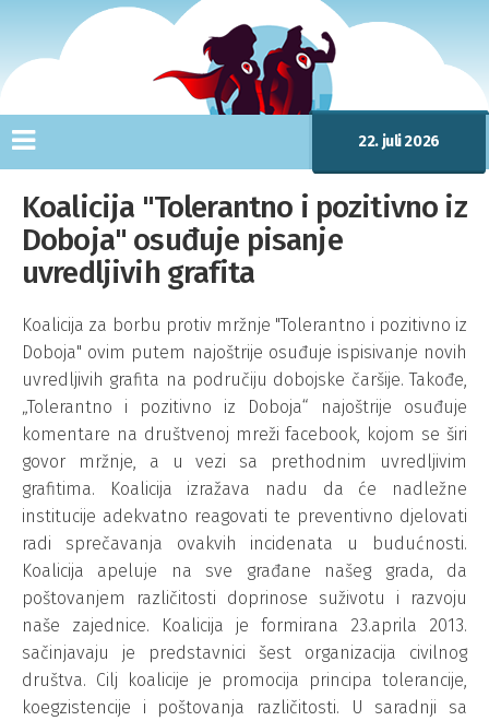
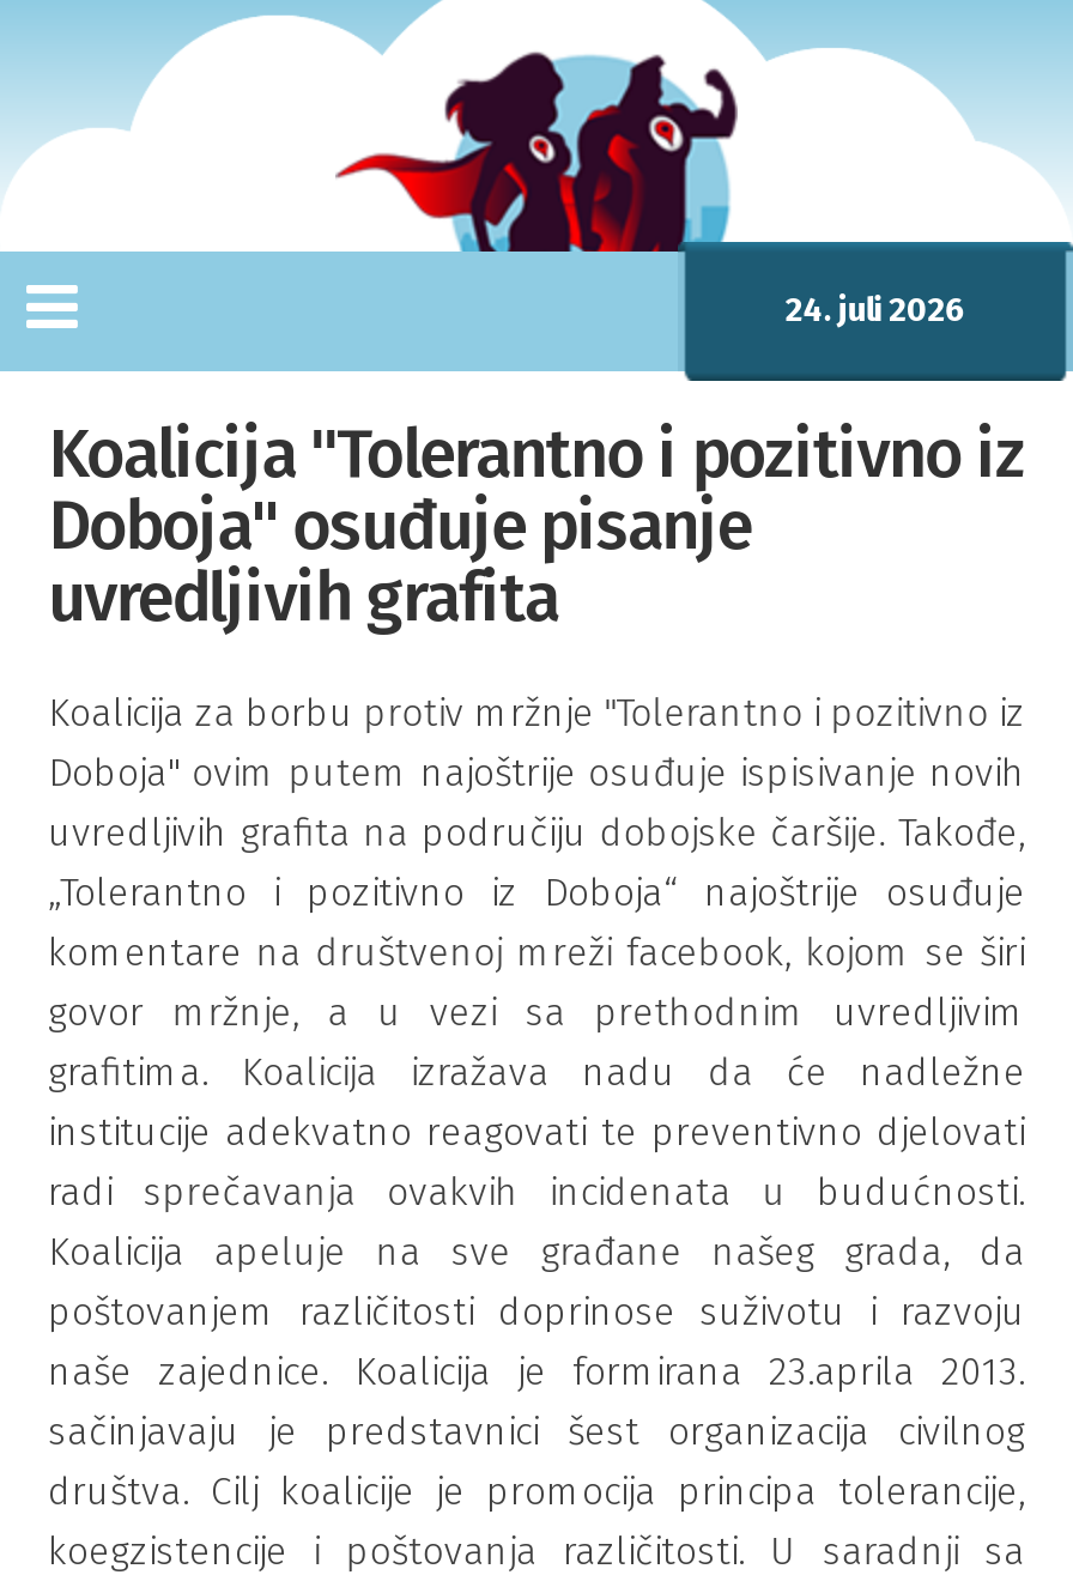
[358,132,440,151] 22. juli 2026 -> [785,290,966,331] 24. juli 2026

